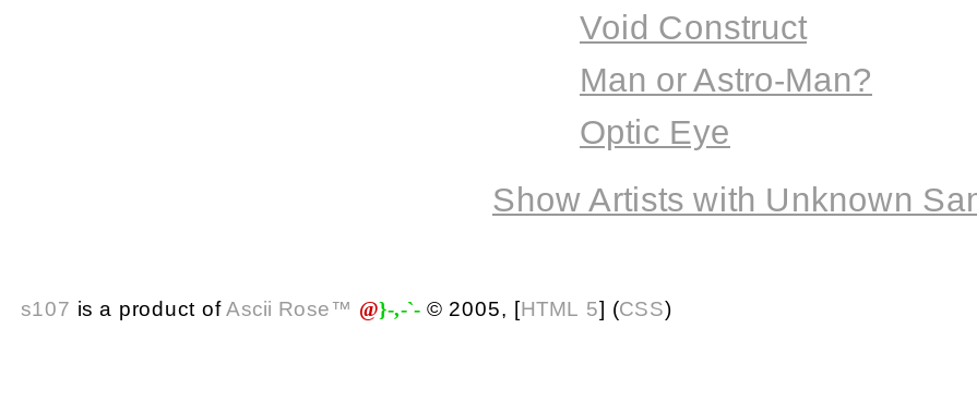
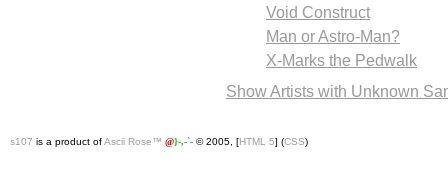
[580,113,730,150] Optic Eye -> [266,52,417,69] X-Marks the Pedwalk

